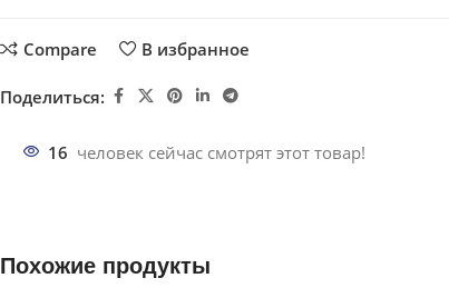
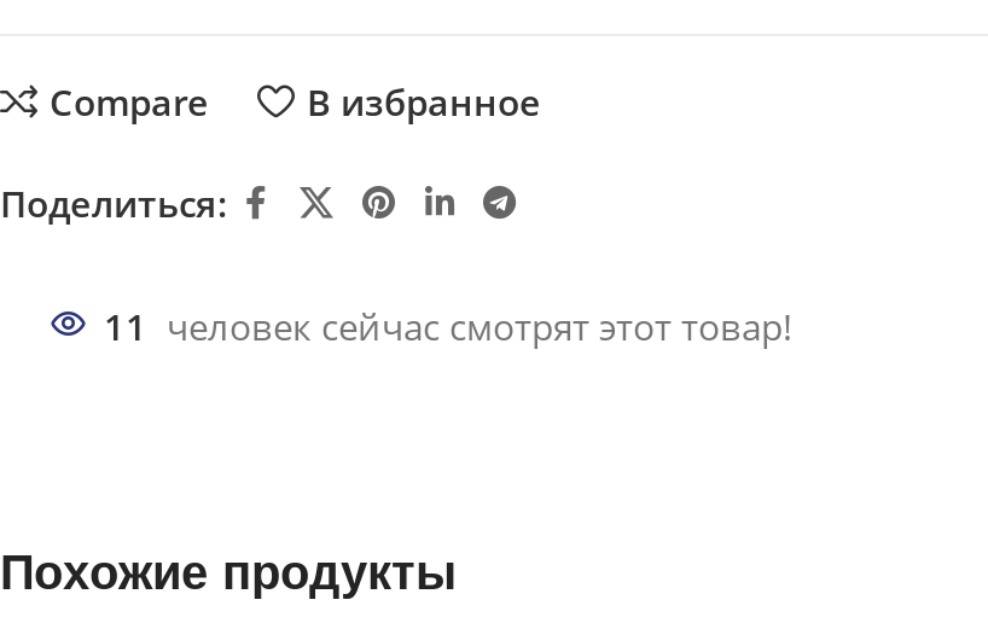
[48,142,365,164] 16 человек сейчас смотрят этот товар! -> [104,302,792,350] 11 человек сейчас смотрят этот товар!

